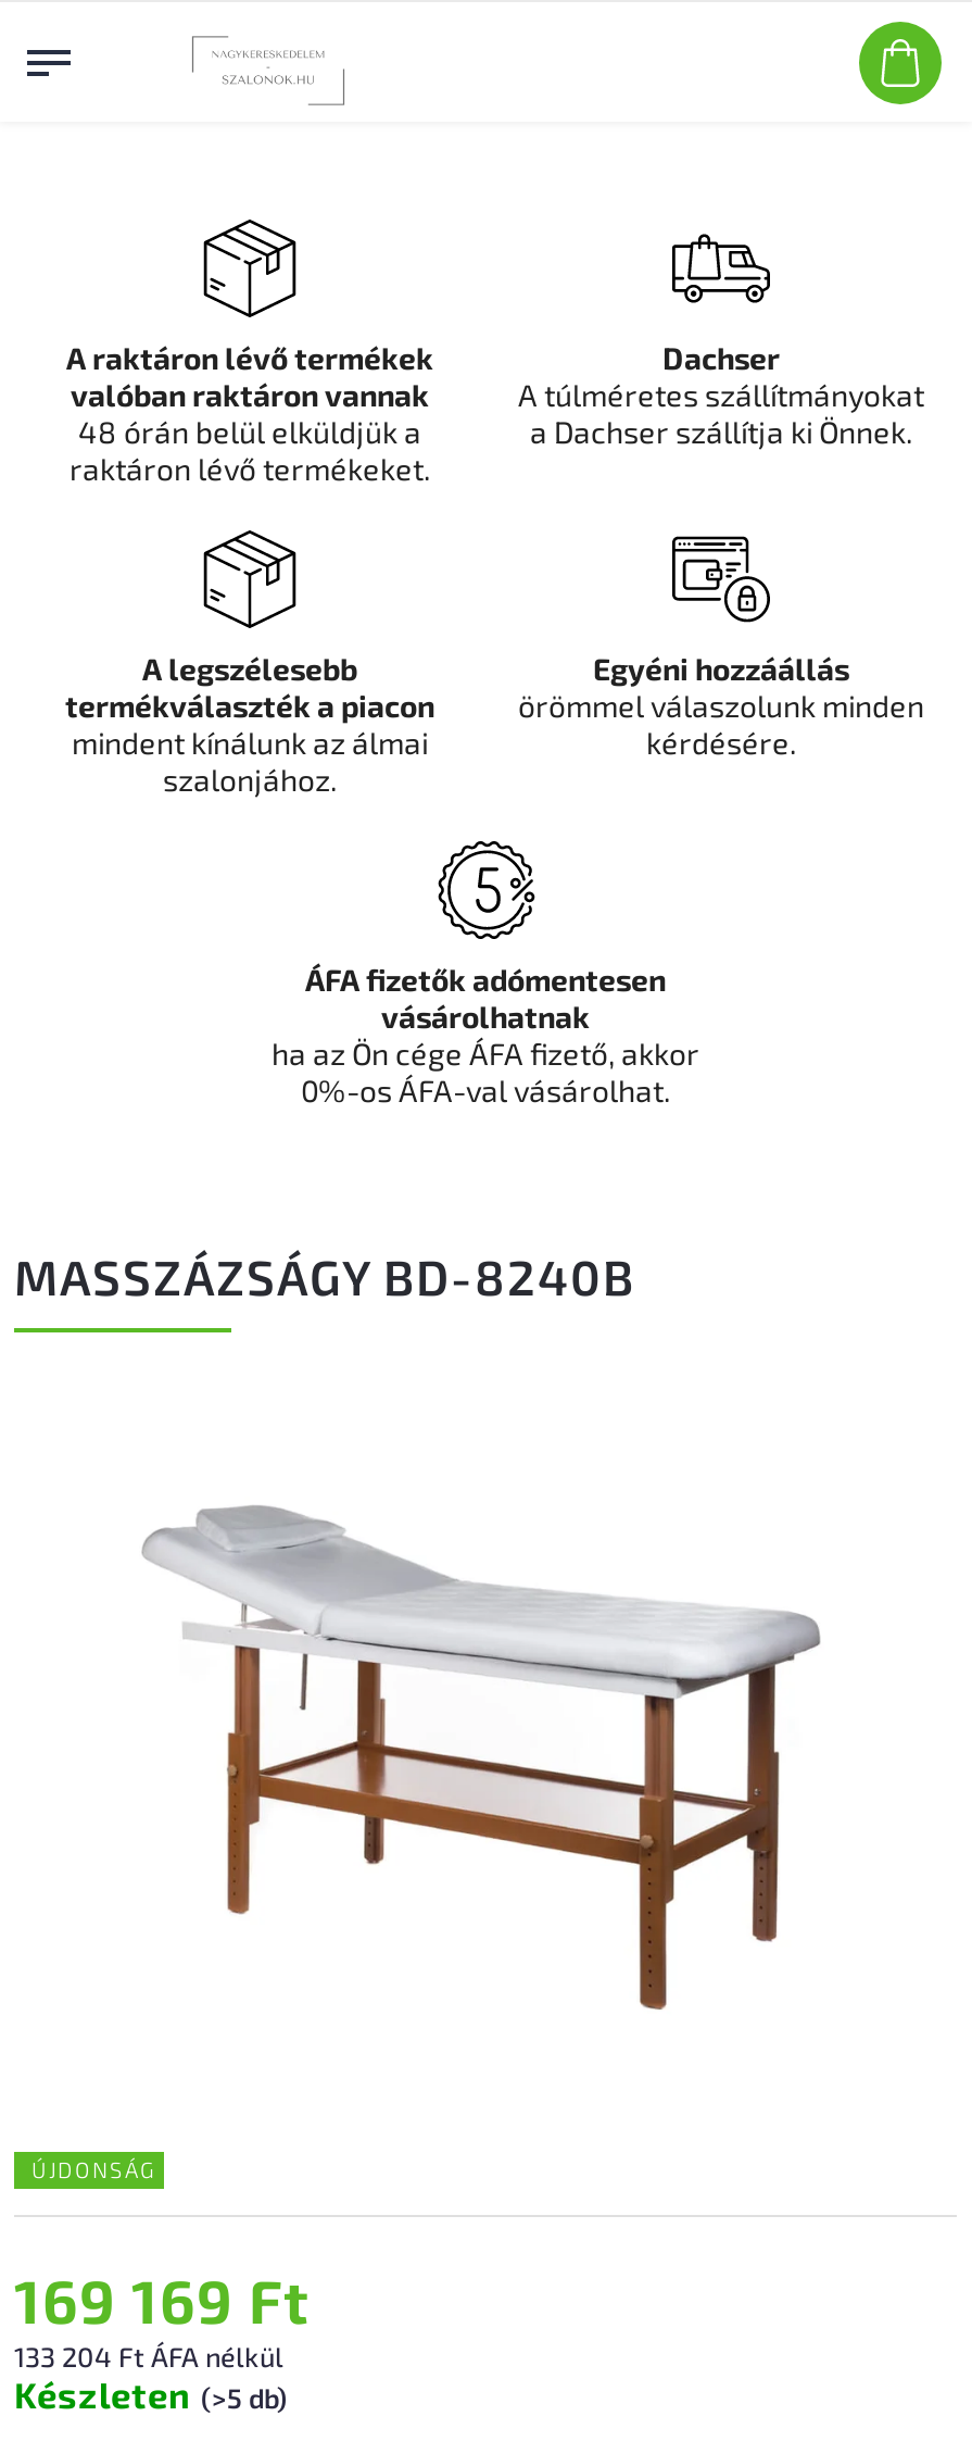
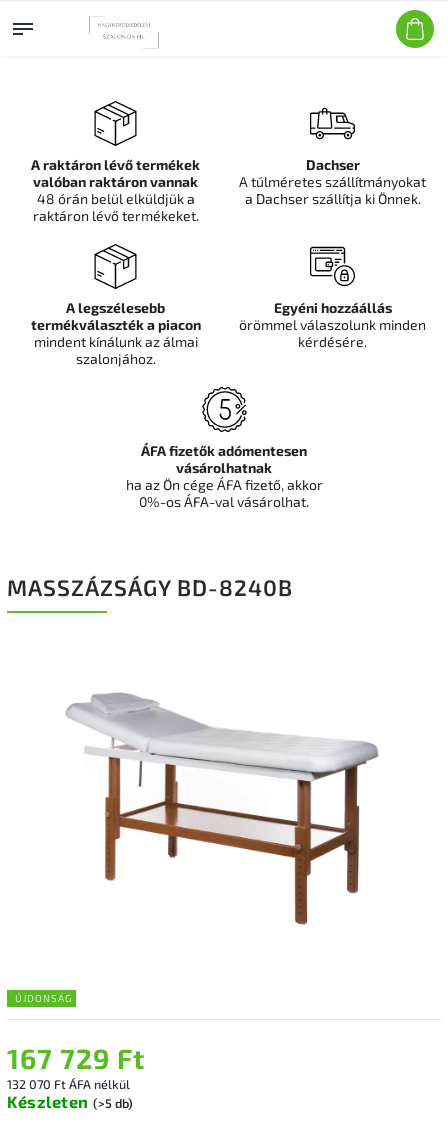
[14,2263,310,2337] 169 169 Ft -> [7,1041,145,1075] 167 729 Ft
[14,2339,283,2374] 133 204 Ft ÁFA nélkül -> [7,1076,130,1092] 132 070 Ft ÁFA nélkül

